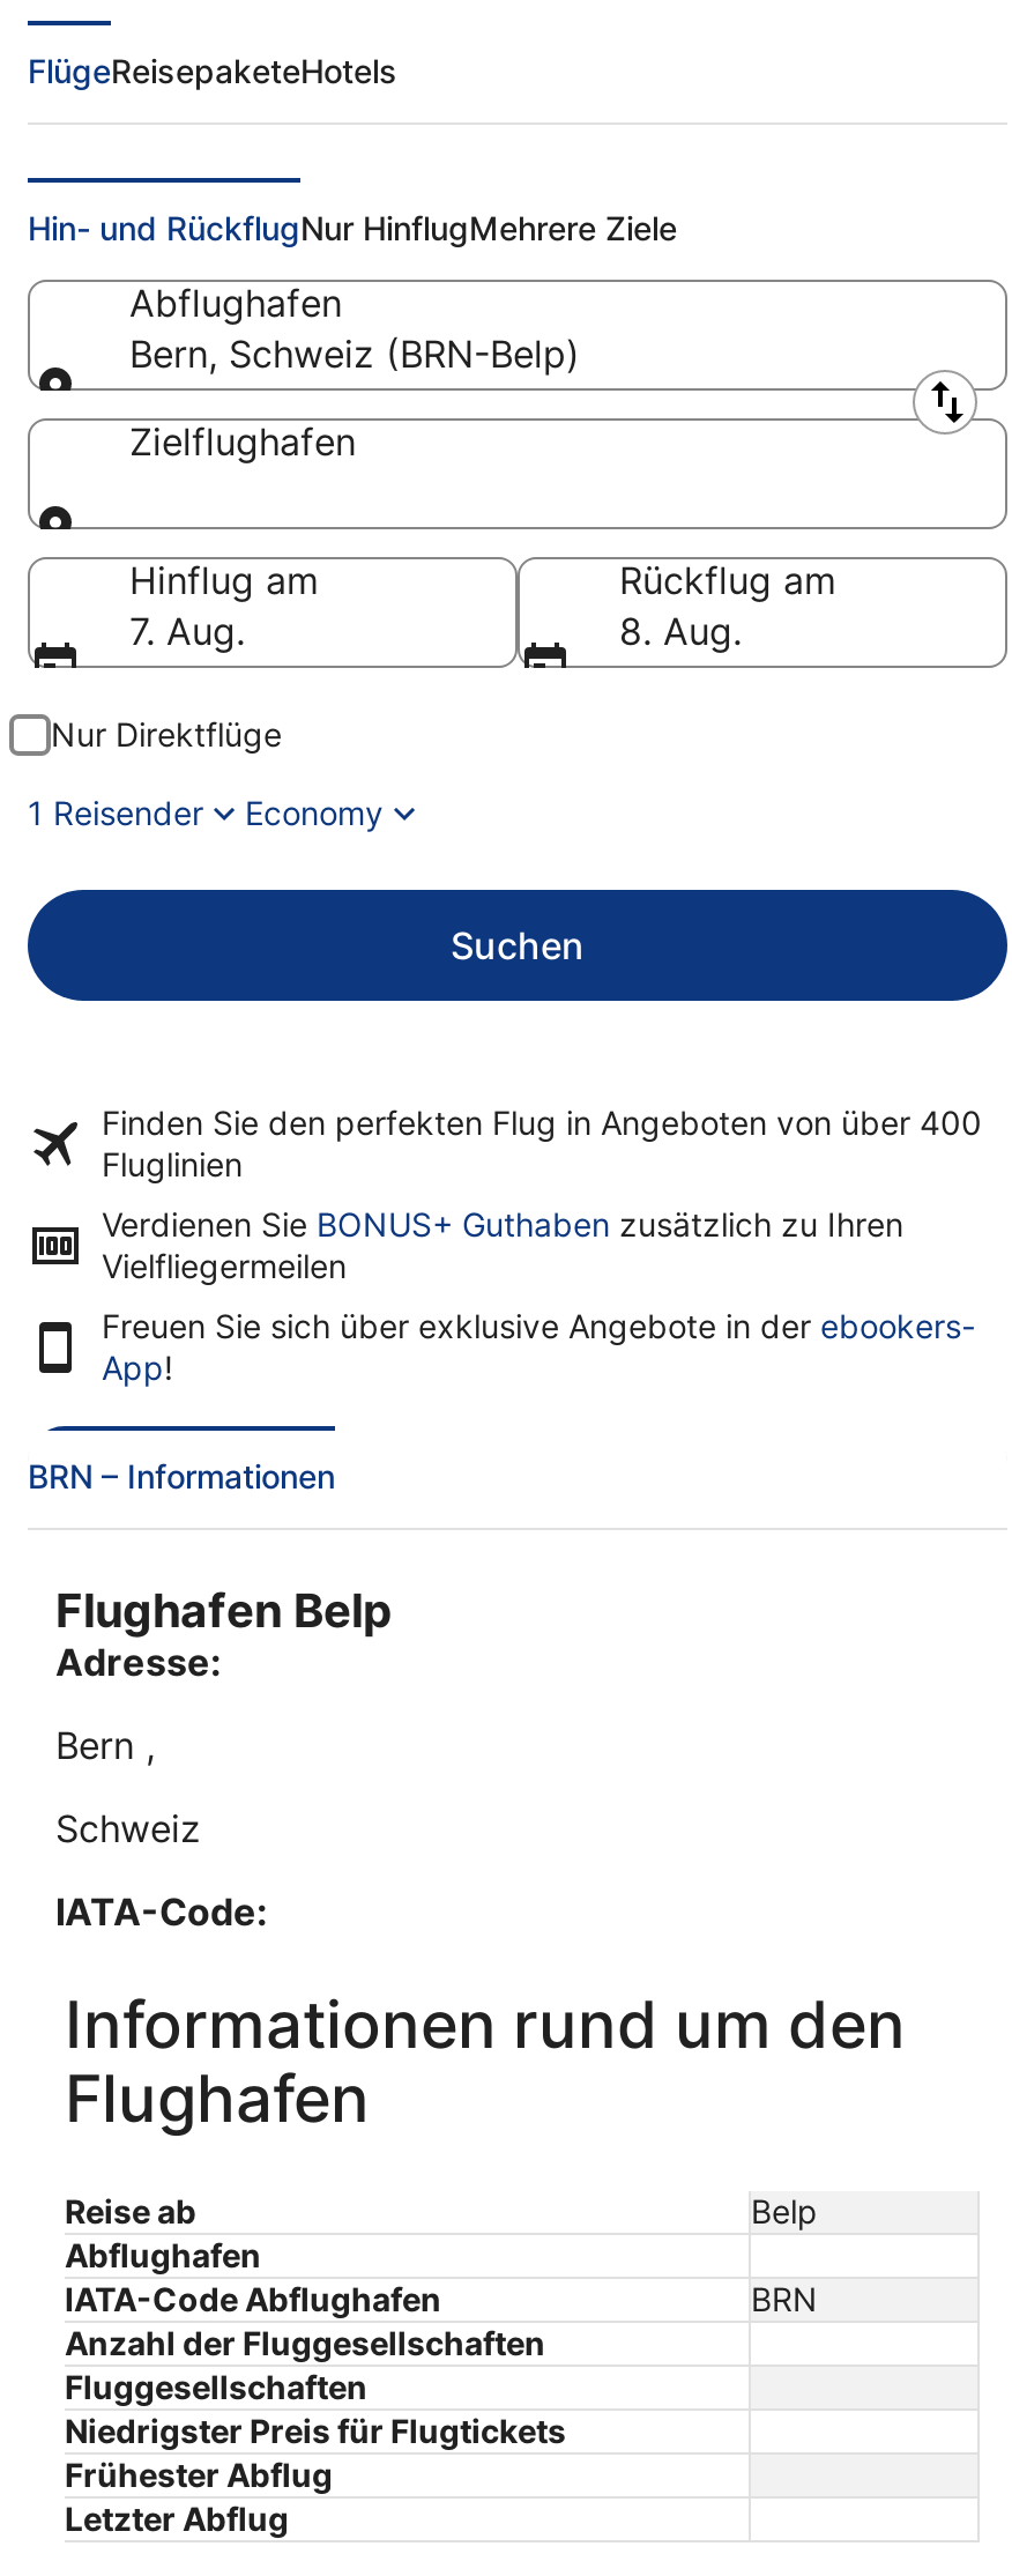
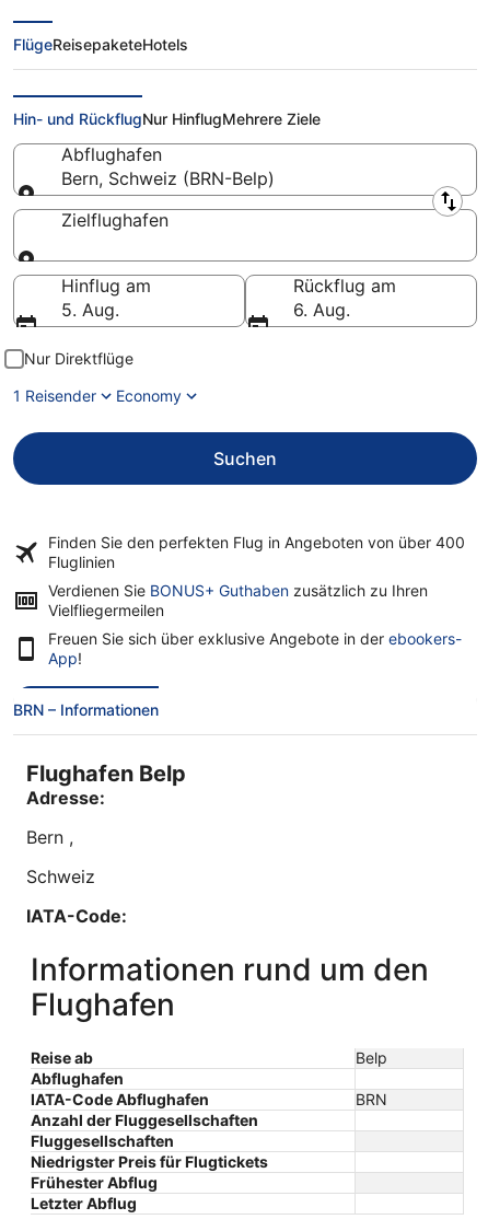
[129,608,245,654] 7. Aug. -> [61,299,119,321] 5. Aug.
[619,608,742,654] 8. Aug. -> [293,299,350,321] 6. Aug.

